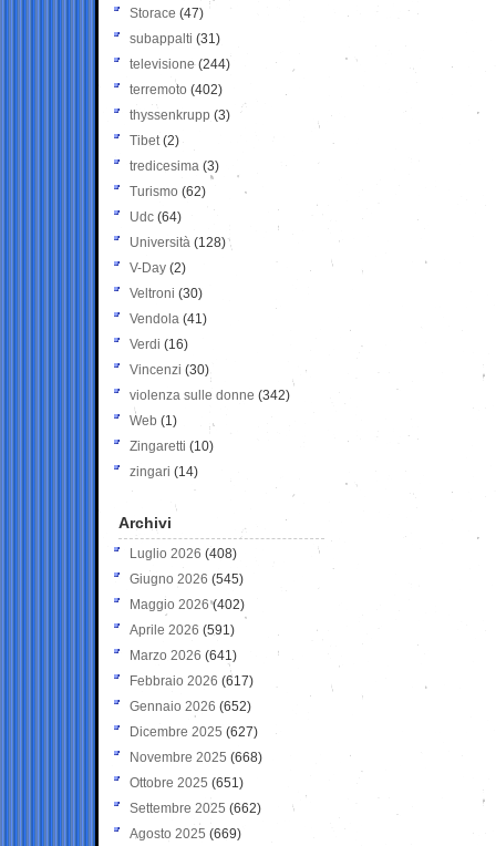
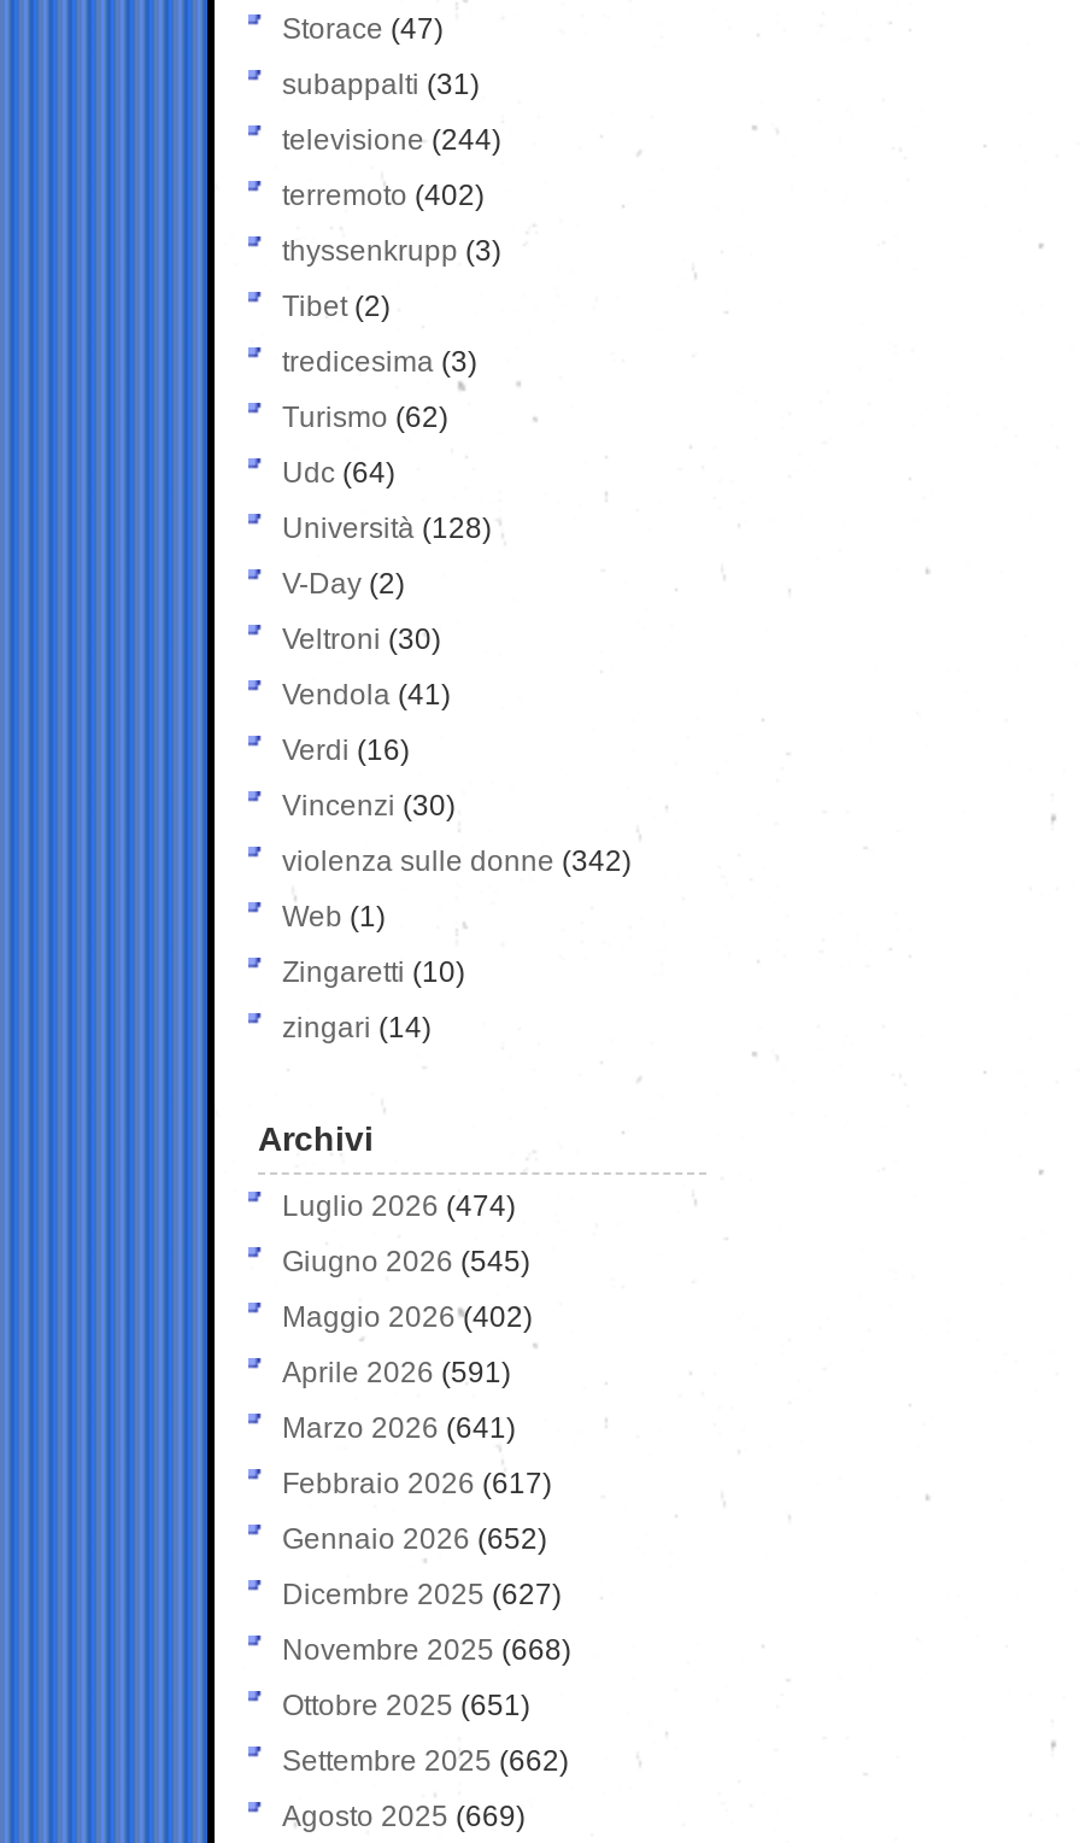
[130,546,237,561] Luglio 2026 (408) -> [282,1189,516,1223] Luglio 2026 (474)

